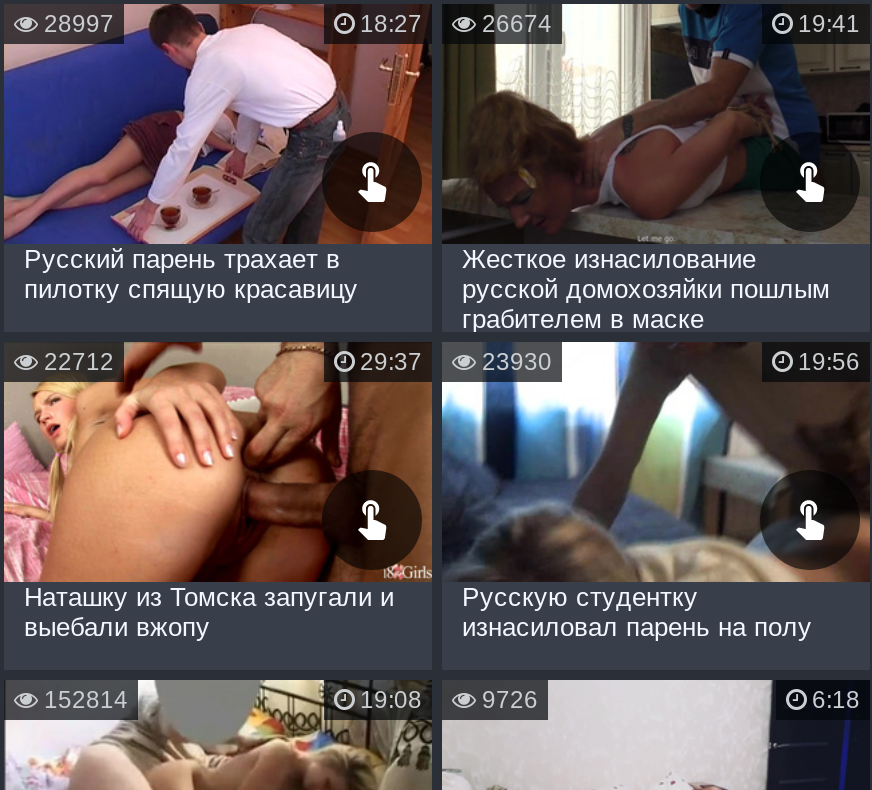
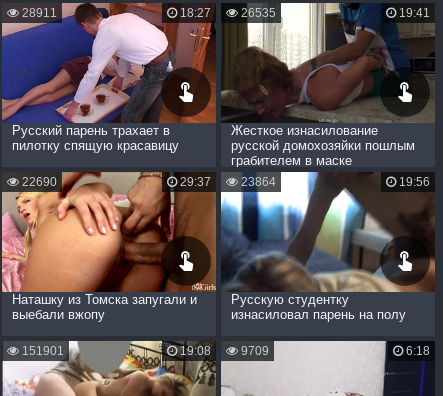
[38,9,114,37] 28997 -> [19,6,57,20] 28911
[354,9,552,37] 18:27 26674 -> [177,6,276,20] 18:27 26535
[38,348,114,376] 22712 -> [19,175,57,189] 22690
[354,348,552,376] 29:37 23930 -> [177,175,276,189] 29:37 23864
[38,687,128,715] 152814 -> [19,344,64,358] 151901
[354,687,538,715] 19:08 9726 -> [177,344,269,358] 19:08 9709

